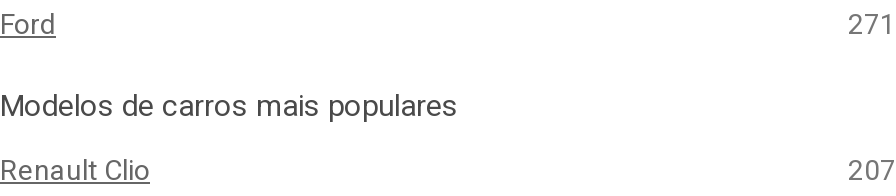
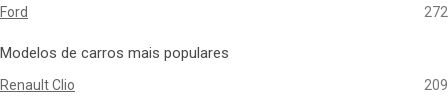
[848,8,896,40] 271 -> [424,4,448,20] 272
[848,154,896,186] 207 -> [424,77,448,93] 209

